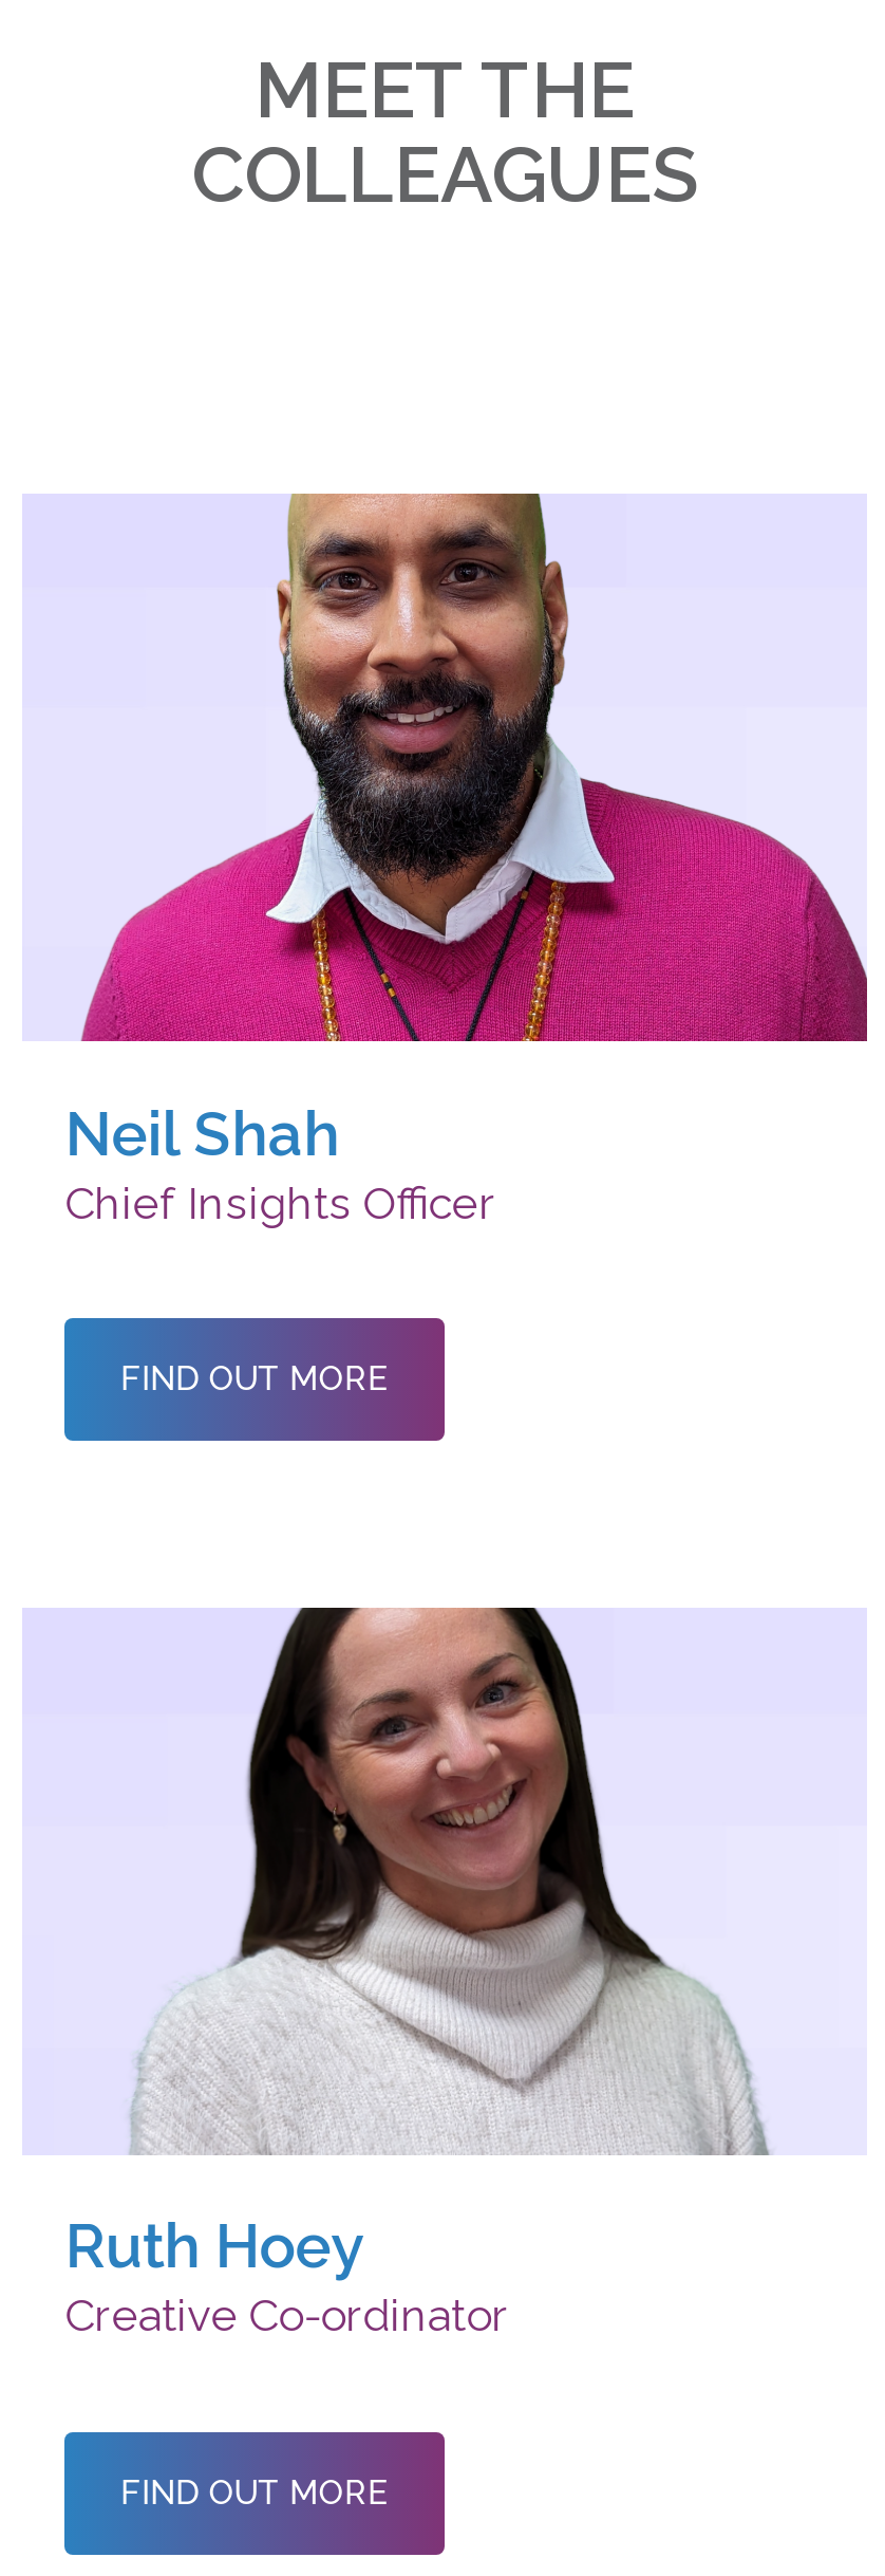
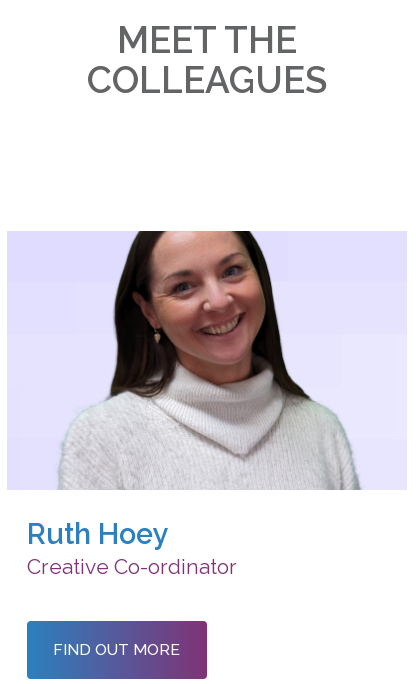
[65,492,869,1400] [image] | Neil Shah | Chief Insights Officer | FIND OUT MORE -> none

